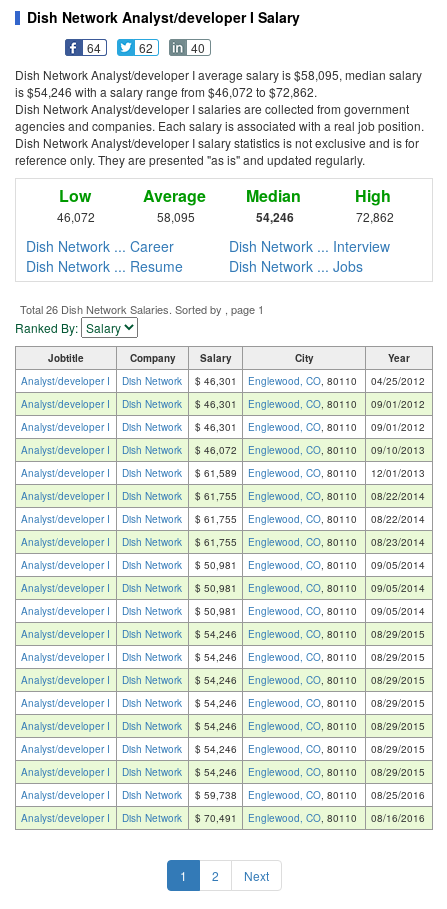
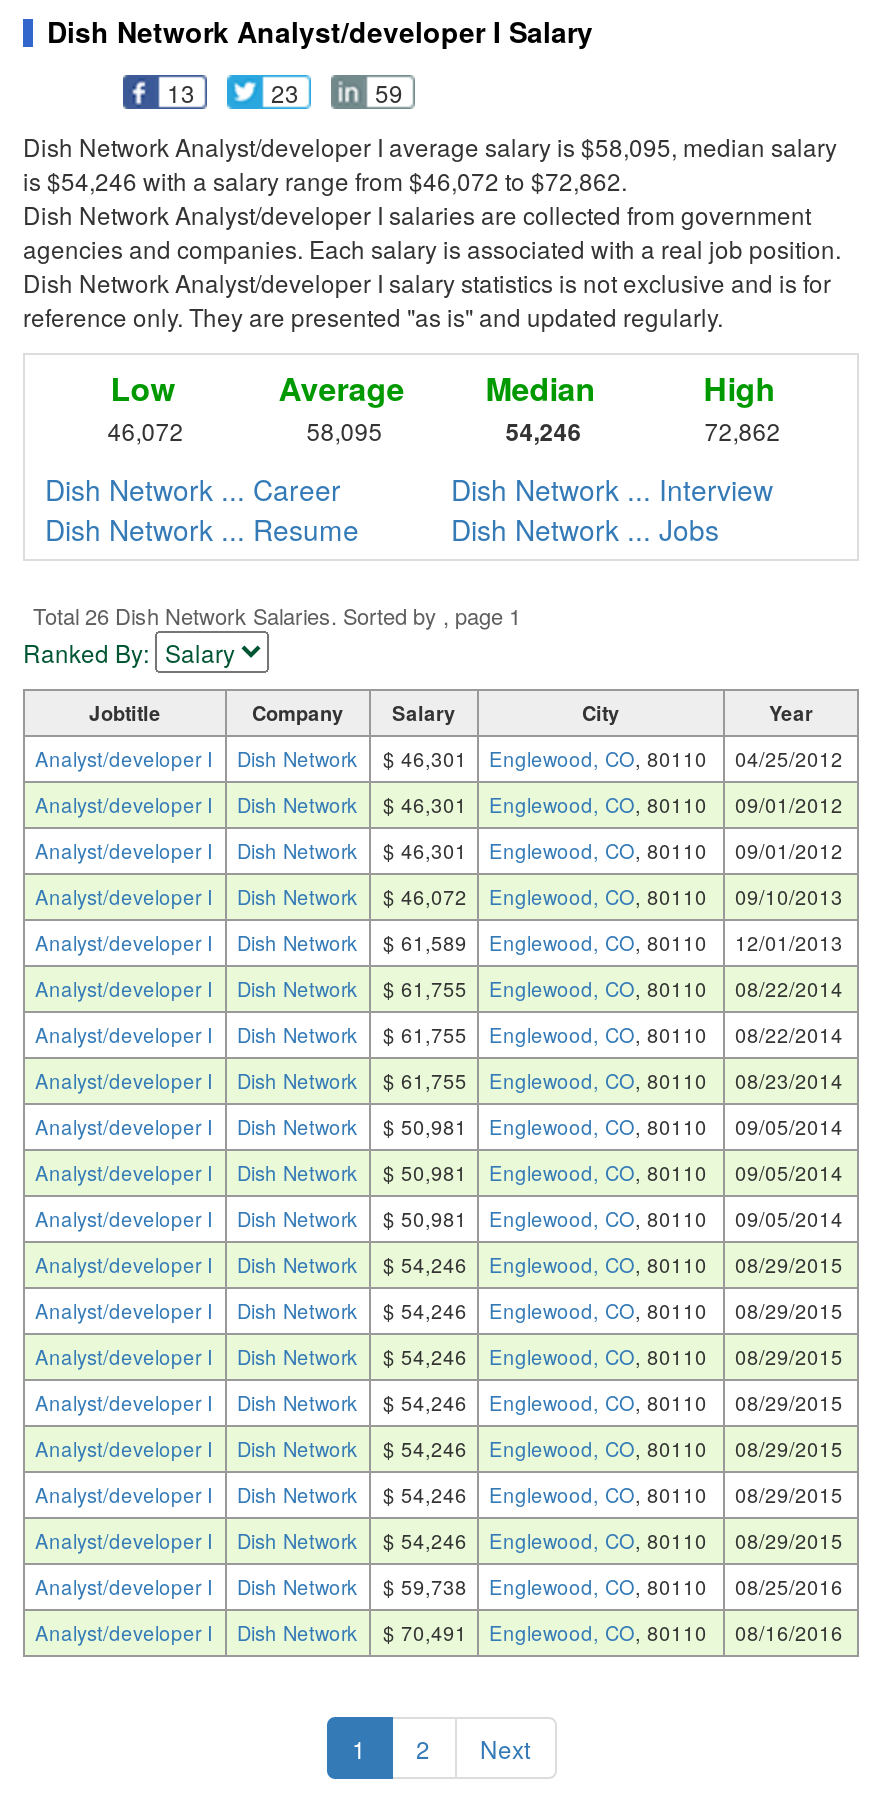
[87,39,101,56] 64 -> [167,76,195,110] 13
[139,39,153,56] 62 -> [271,76,299,110] 23
[191,39,205,56] 40 -> [375,76,403,110] 59

